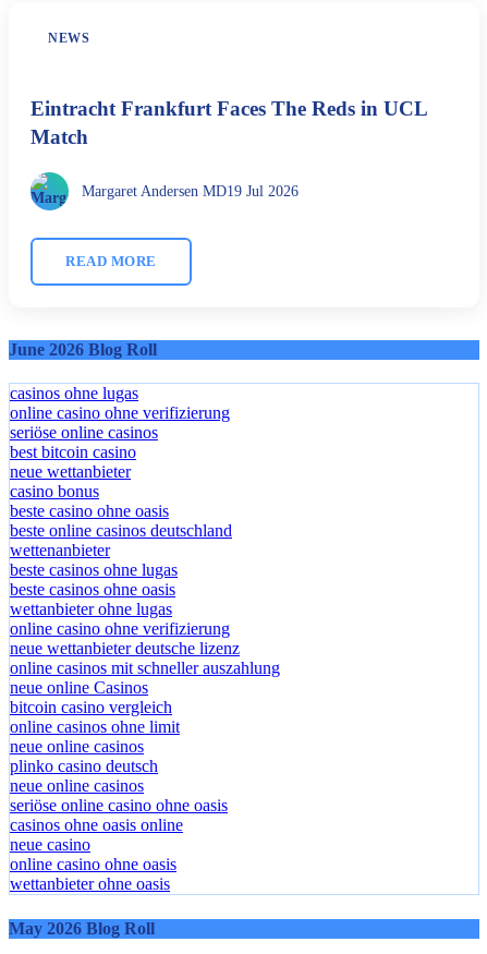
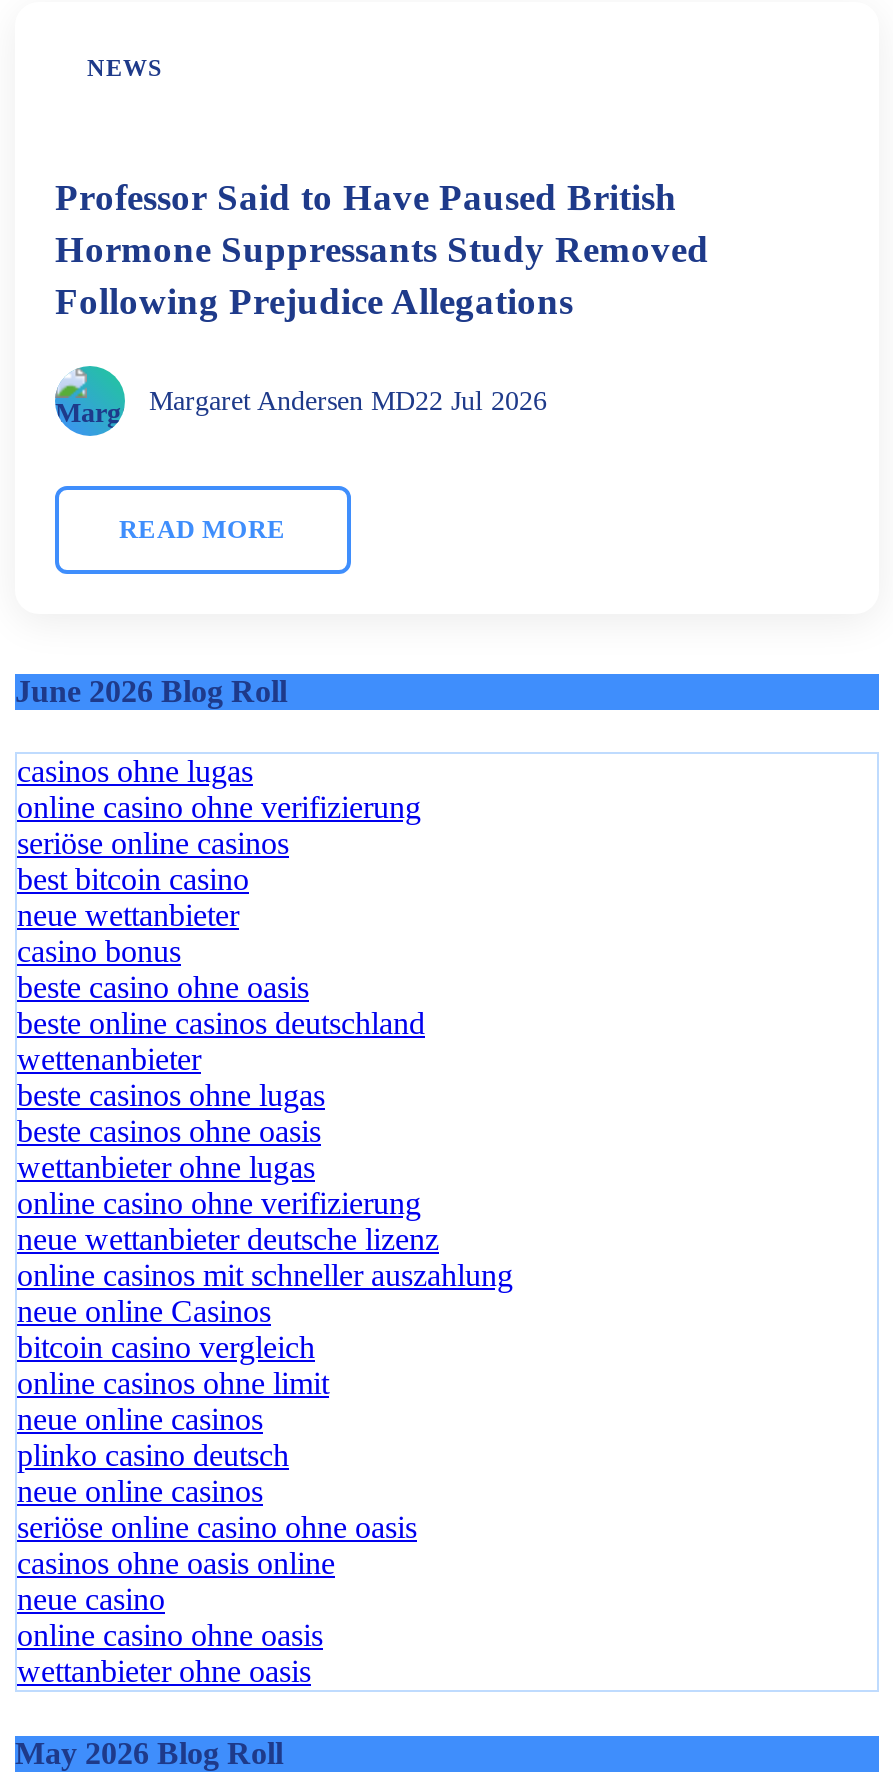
[31,97,427,149] Eintracht Frankfurt Faces The Reds in UCL | Match -> [55,177,709,323] Professor Said to Have Paused British | Hormone Suppressants Study Removed | Following Prejudice Allegations
[82,183,299,199] Margaret Andersen MD19 Jul 2026 -> [149,385,547,415] Margaret Andersen MD22 Jul 2026

